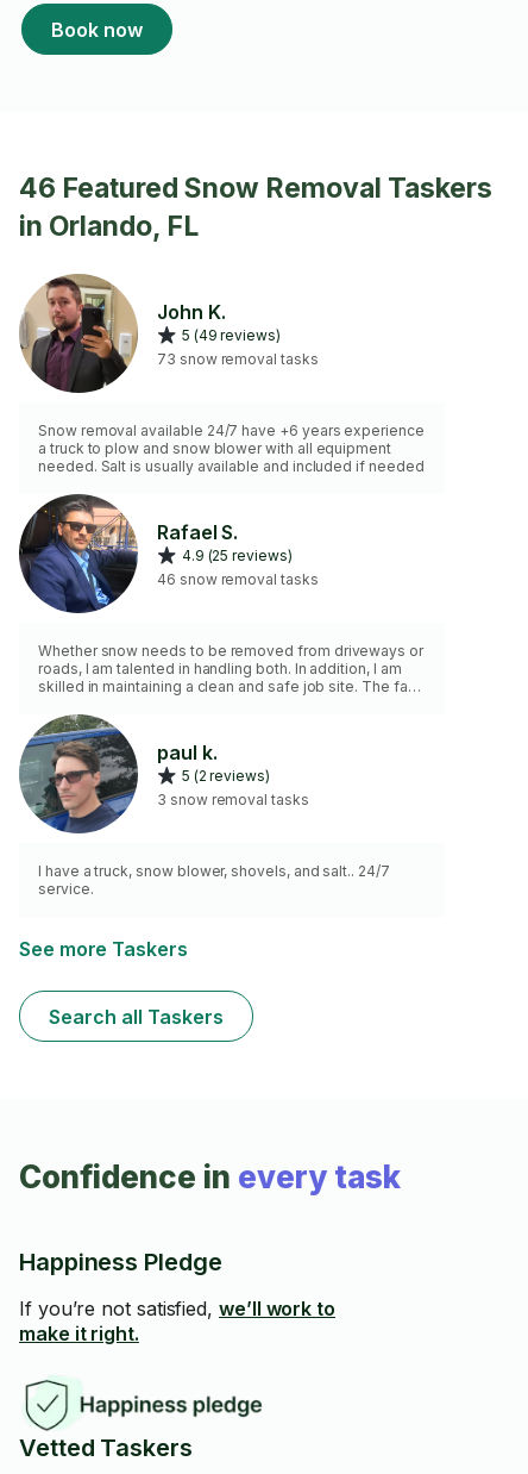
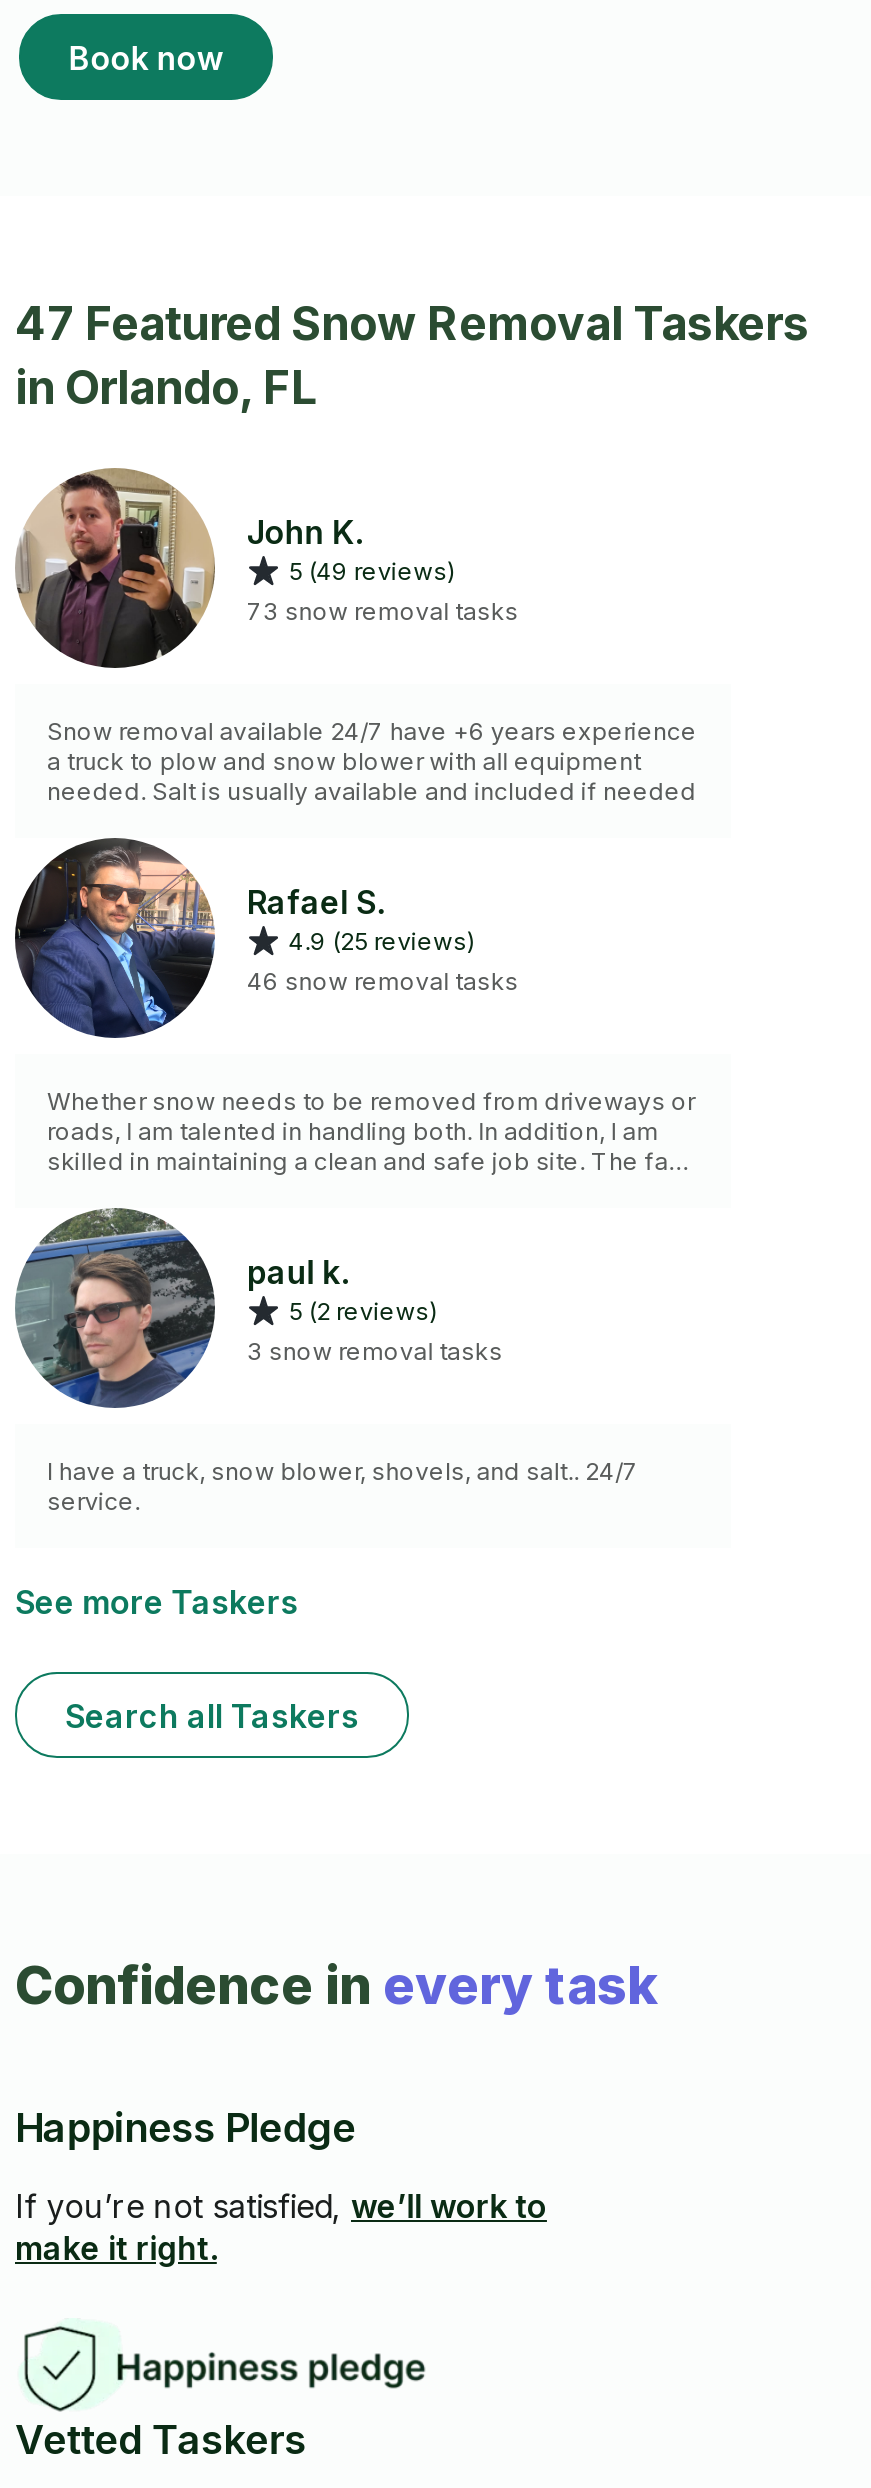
[19,171,492,205] 46 Featured Snow Removal Taskers -> [15,296,809,352] 47 Featured Snow Removal Taskers

